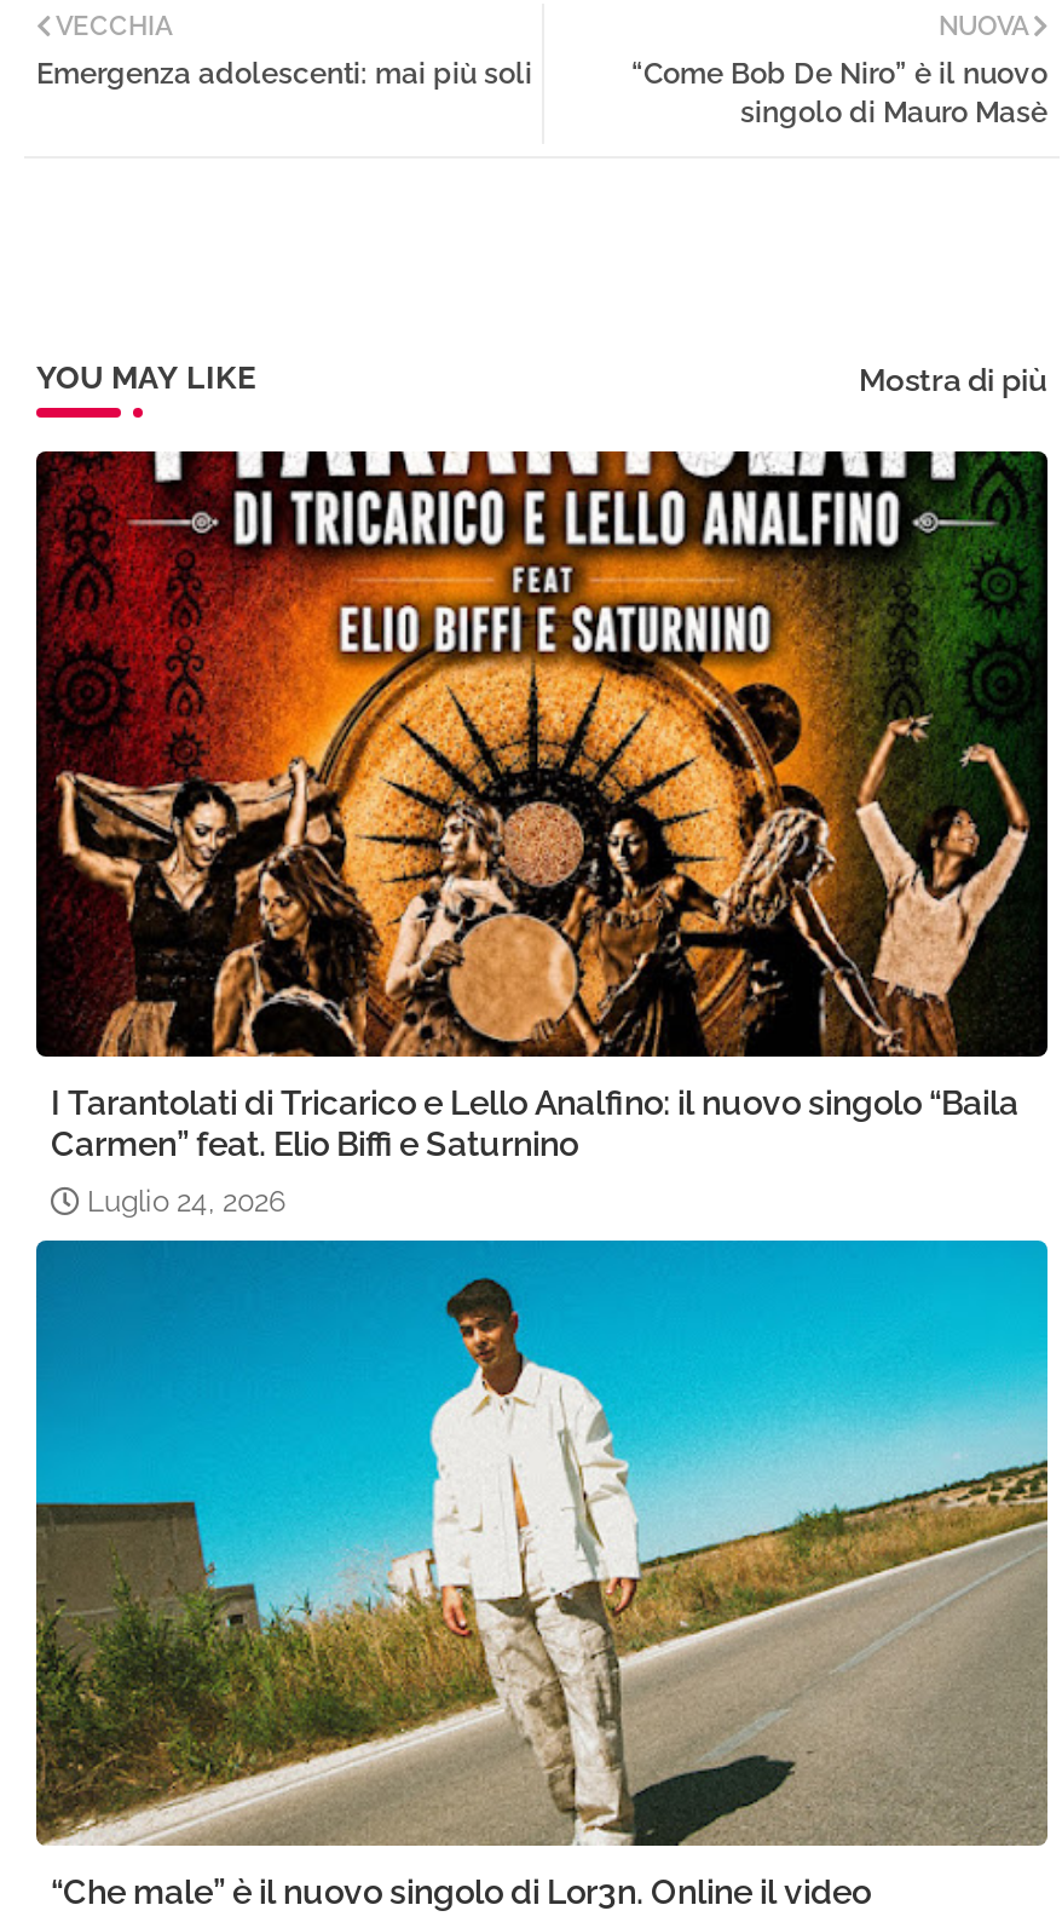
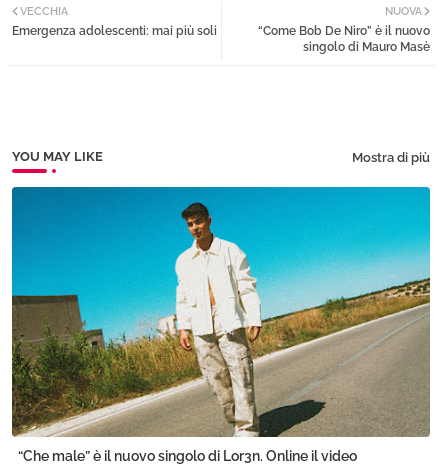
[34,449,1050,1219] [image] | I Tarantolati di Tricarico e Lello Analfino: il nuovo singolo “Baila | Carmen” feat. Elio Biffi e Saturnino | Luglio 24, 2026 -> none

